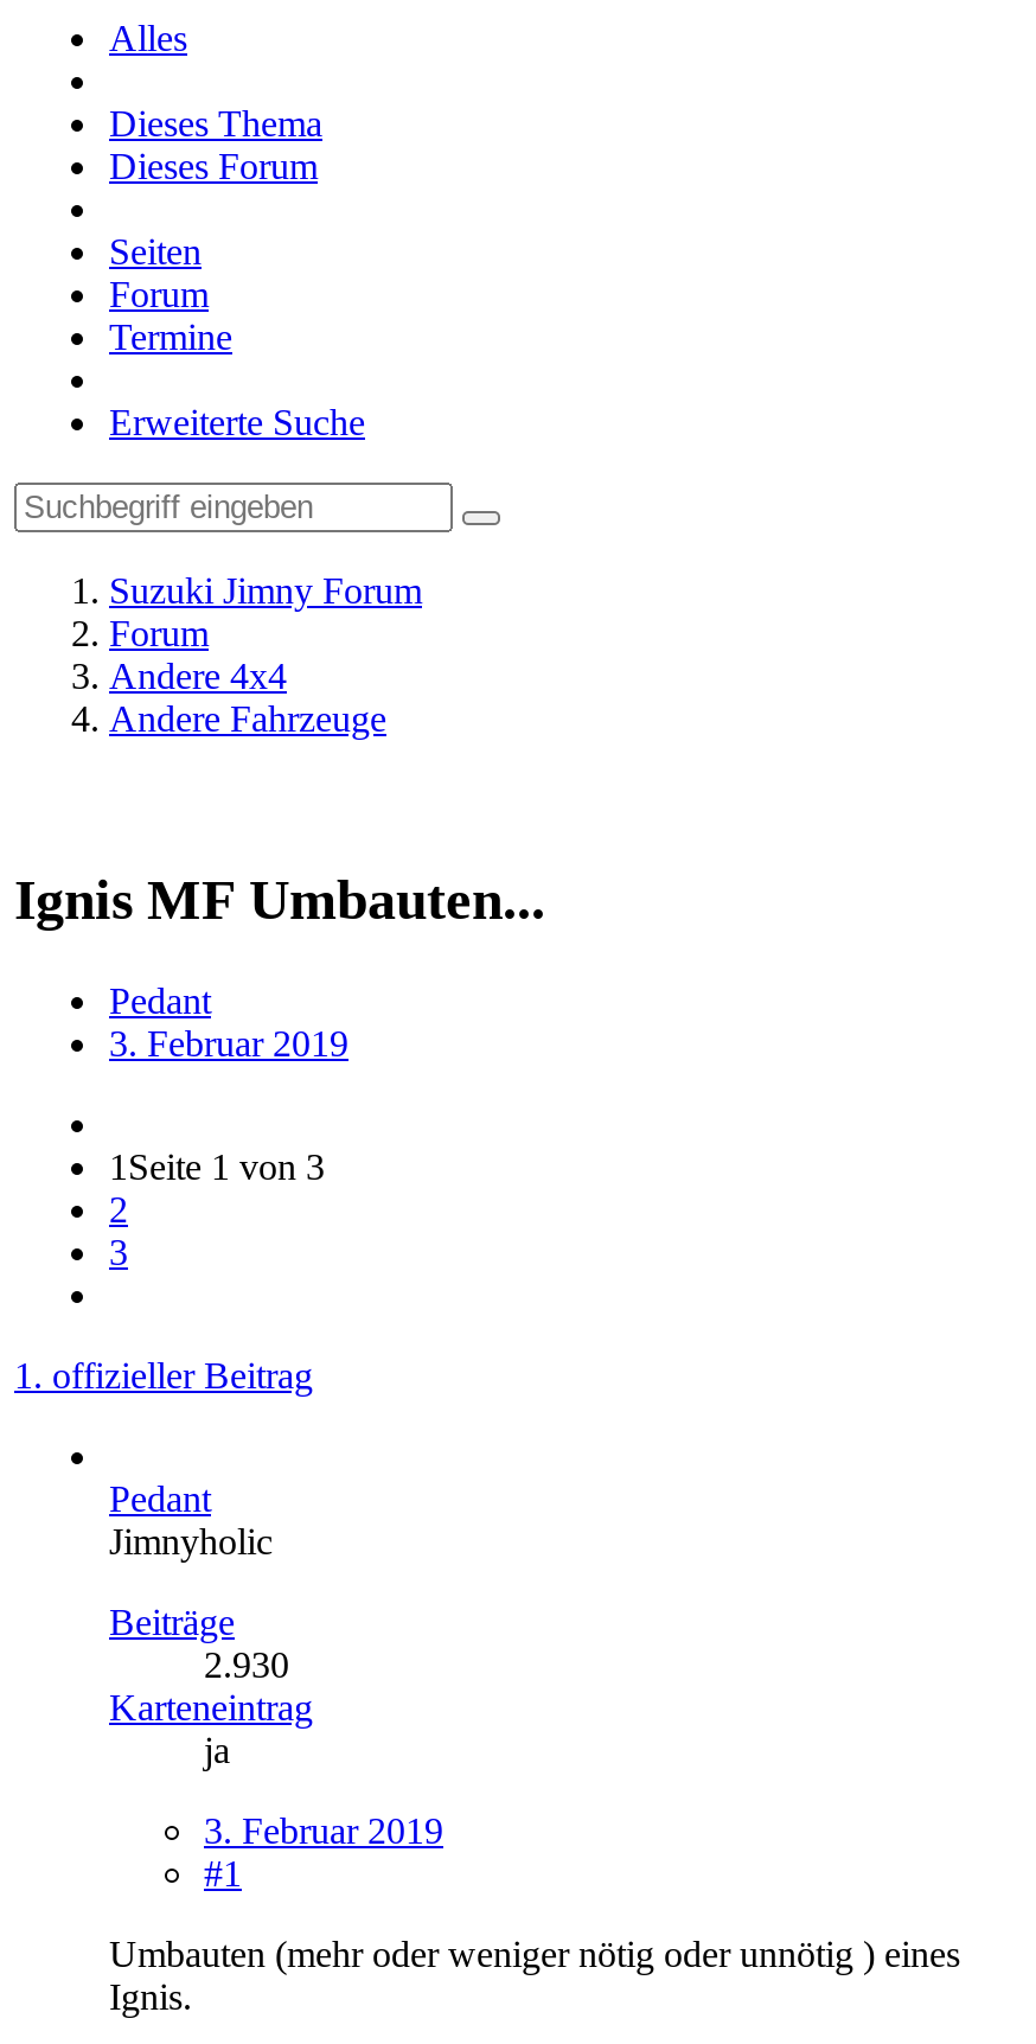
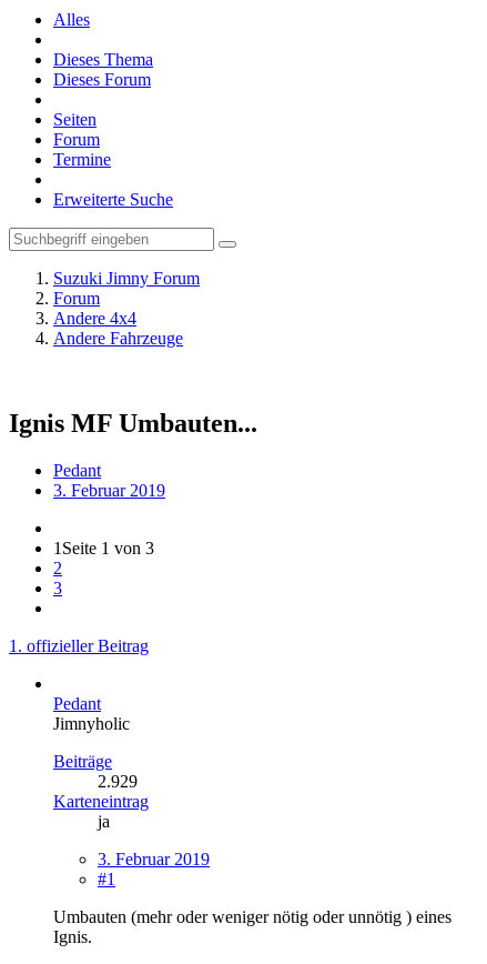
[204,1644,289,1684] 2.930 -> [98,772,138,791] 2.929

